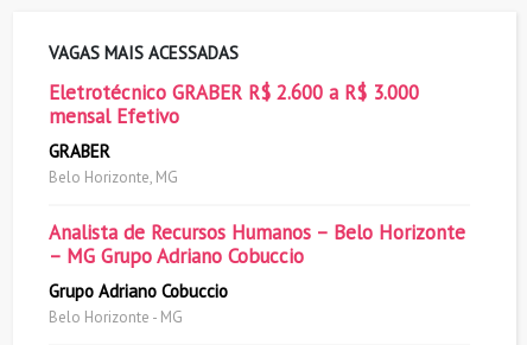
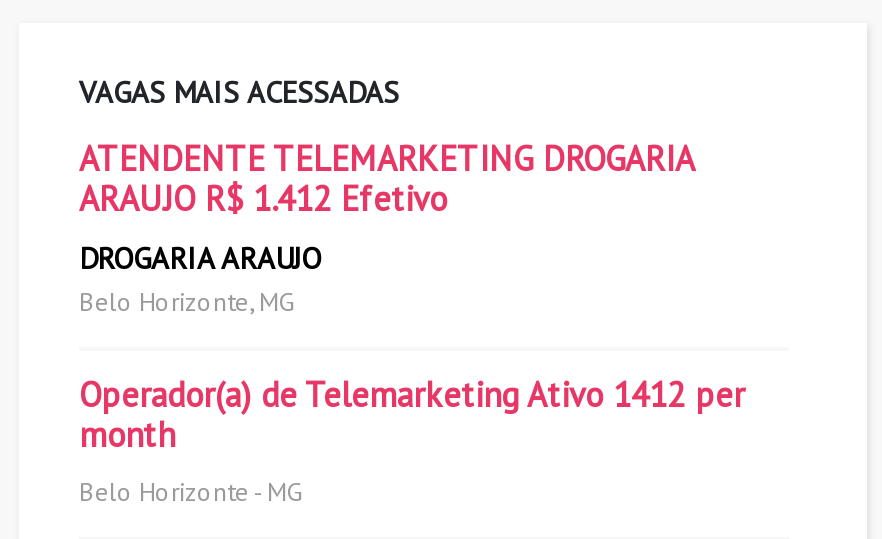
[49,79,419,162] Eletrotécnico GRABER R$ 2.600 a R$ 3.000 | mensal Efetivo | GRABER -> [79,137,693,277] ATENDENTE TELEMARKETING DROGARIA | ARAUJO R$ 1.412 Efetivo | DROGARIA ARAUJO
[49,219,465,302] Analista de Recursos Humanos – Belo Horizonte | – MG Grupo Adriano Cobuccio | Grupo Adriano Cobuccio -> [79,373,745,457] Operador(a) de Telemarketing Ativo 1412 per | month

